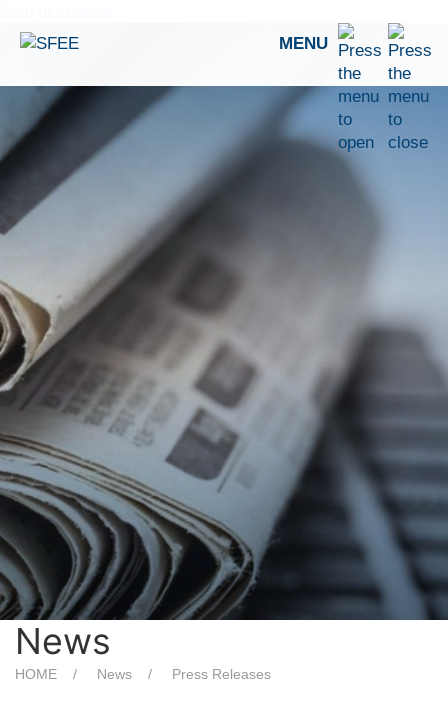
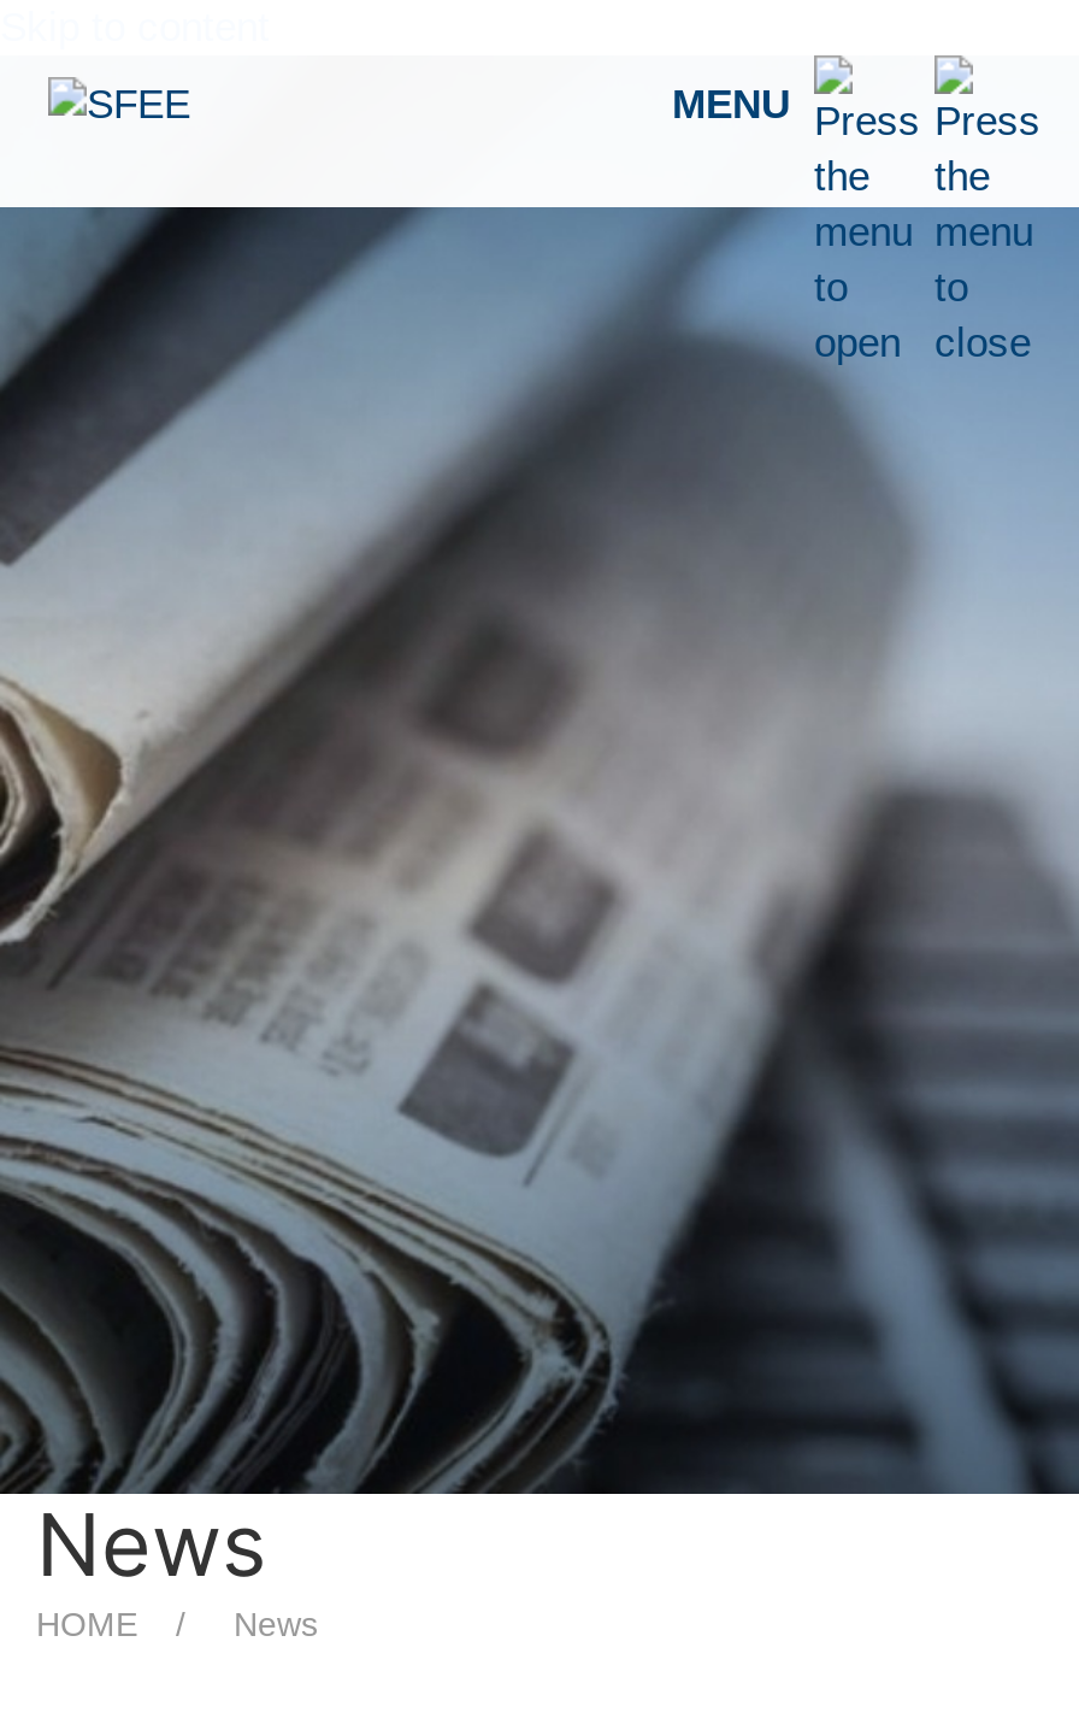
[172,666,271,682] Press Releases -> none

